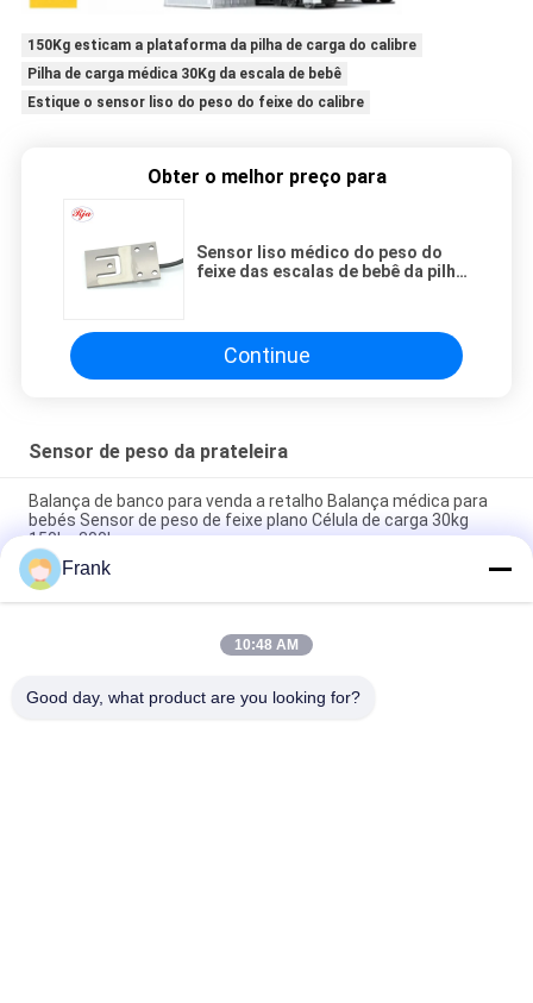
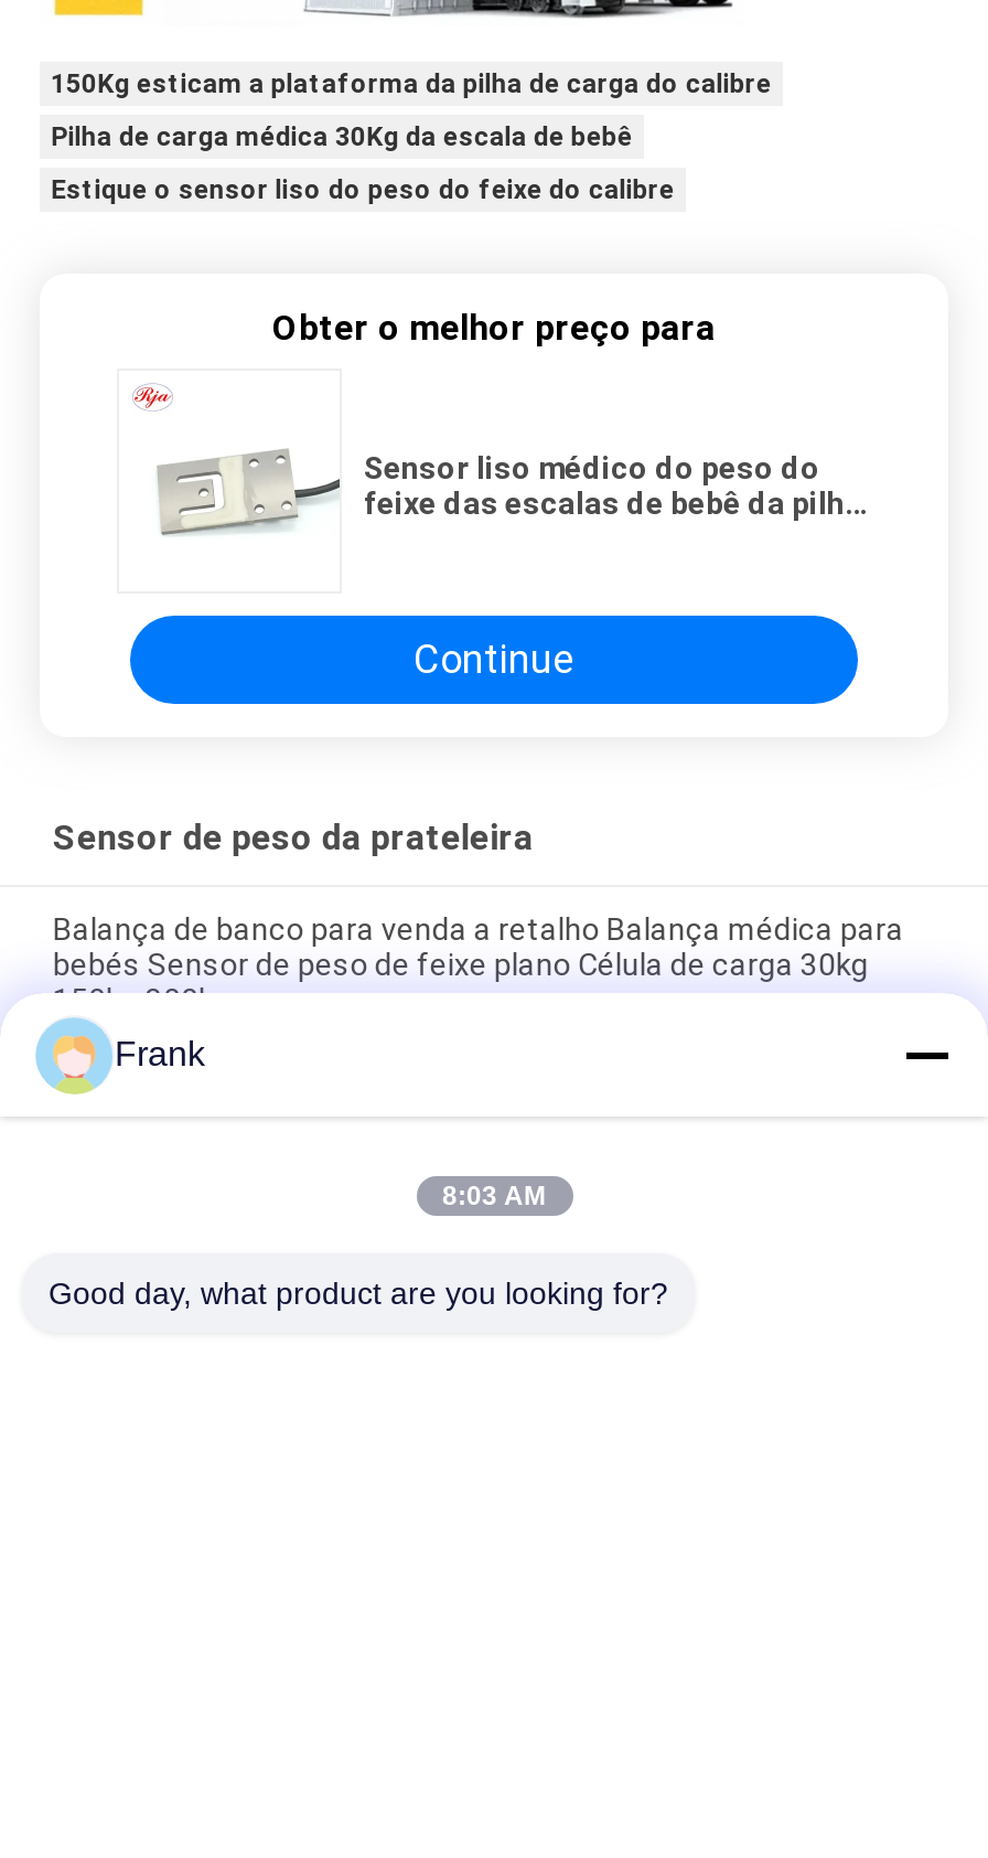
[234,637,299,653] 10:48 AM -> [442,1181,546,1211] 8:03 AM

